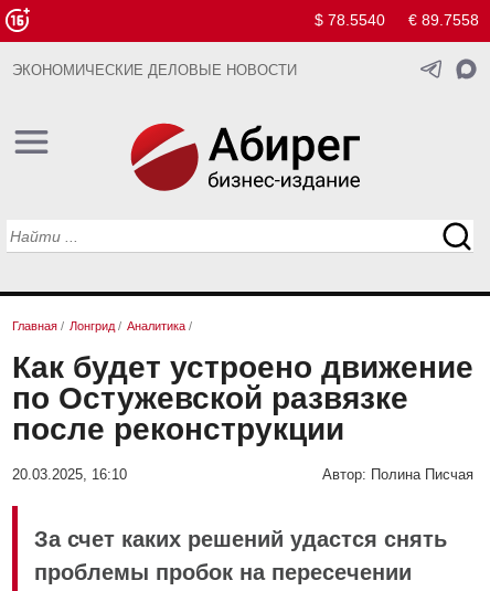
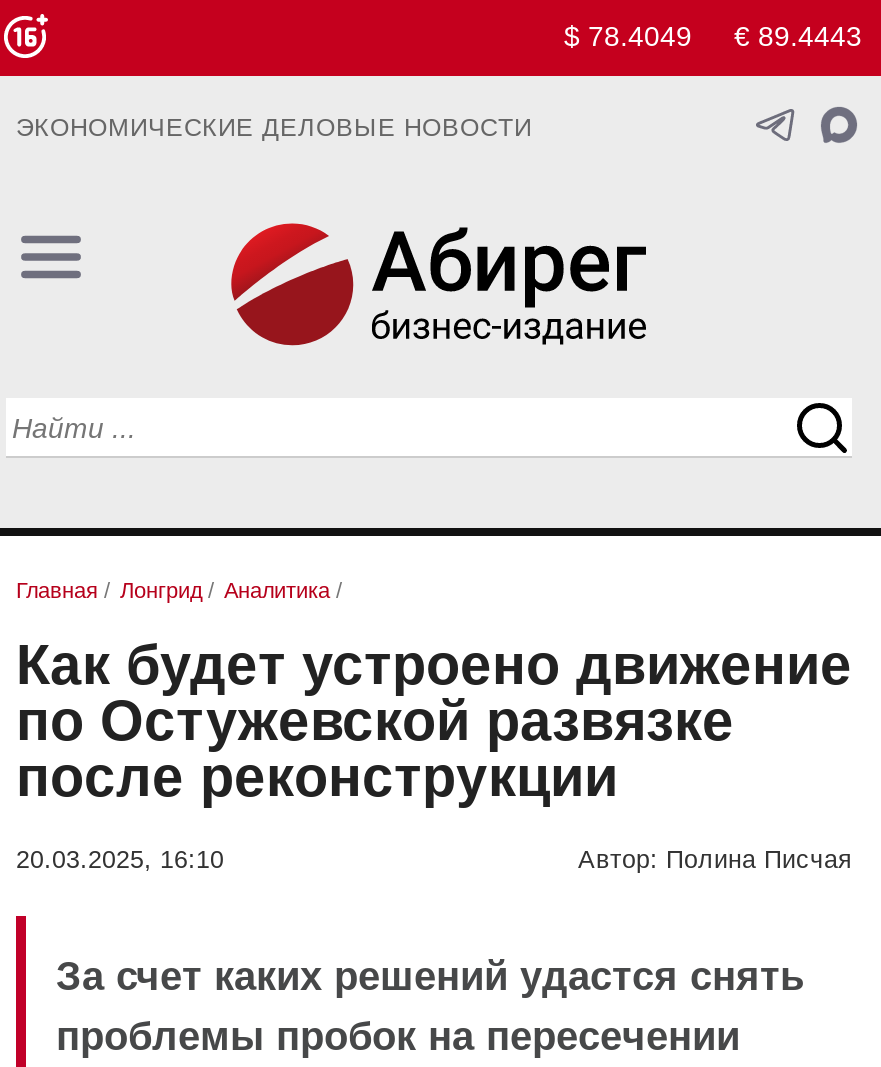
[315,11,385,29] $ 78.5540 -> [564,20,692,52] $ 78.4049
[408,11,479,29] € 89.7558 -> [734,20,862,52] € 89.4443

